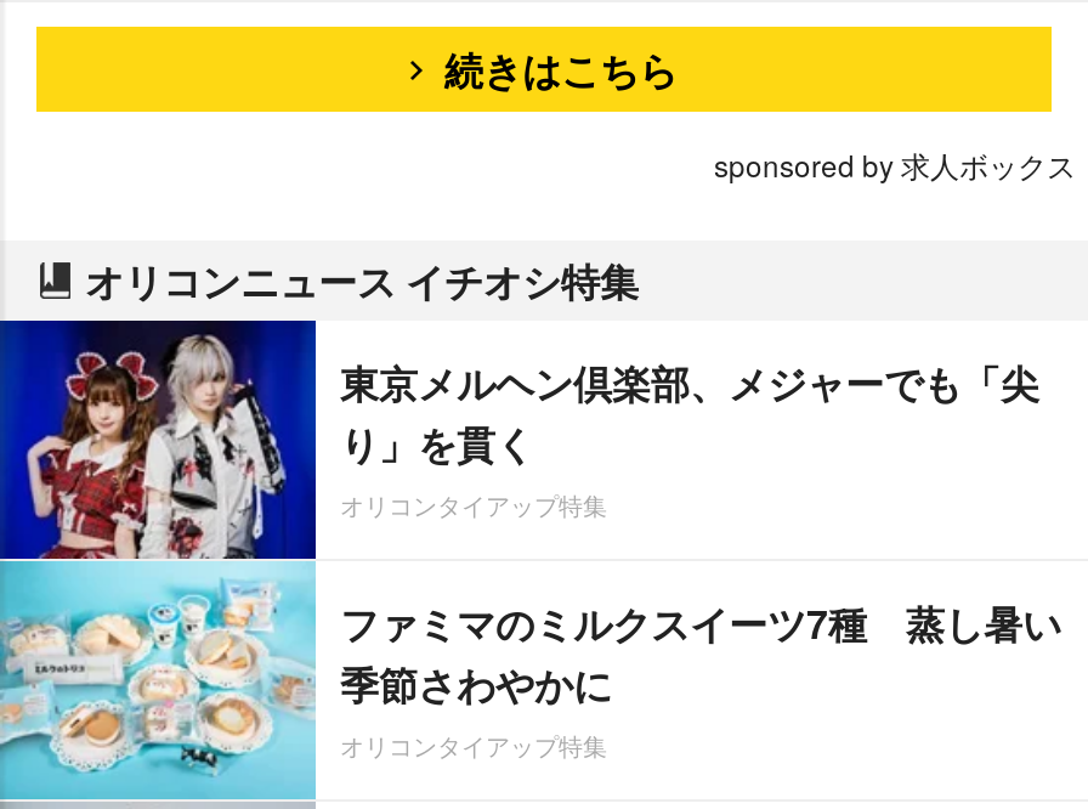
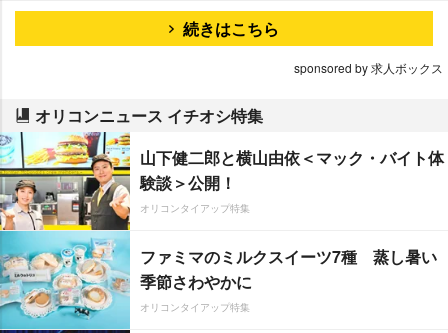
[7,318,1039,561] [image] | 東京メルヘン倶楽部、メジャーでも「尖 | り」を貫く -> [3,131,444,231] [image] | 山下健二郎と横山由依＜マック・バイト体 | 験談＞公開！

